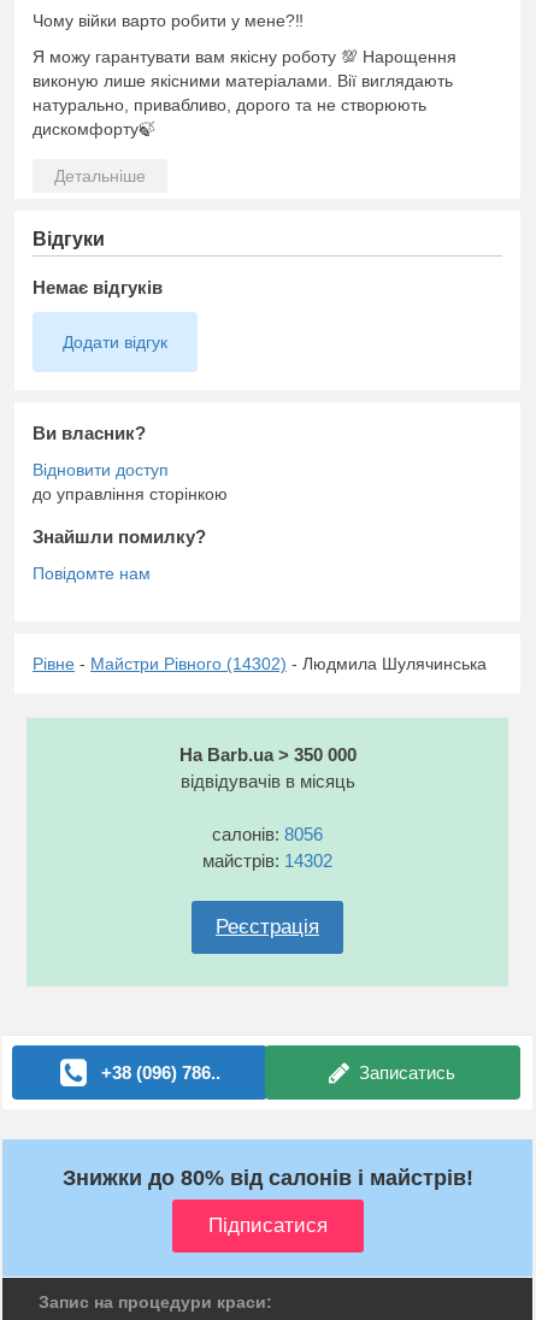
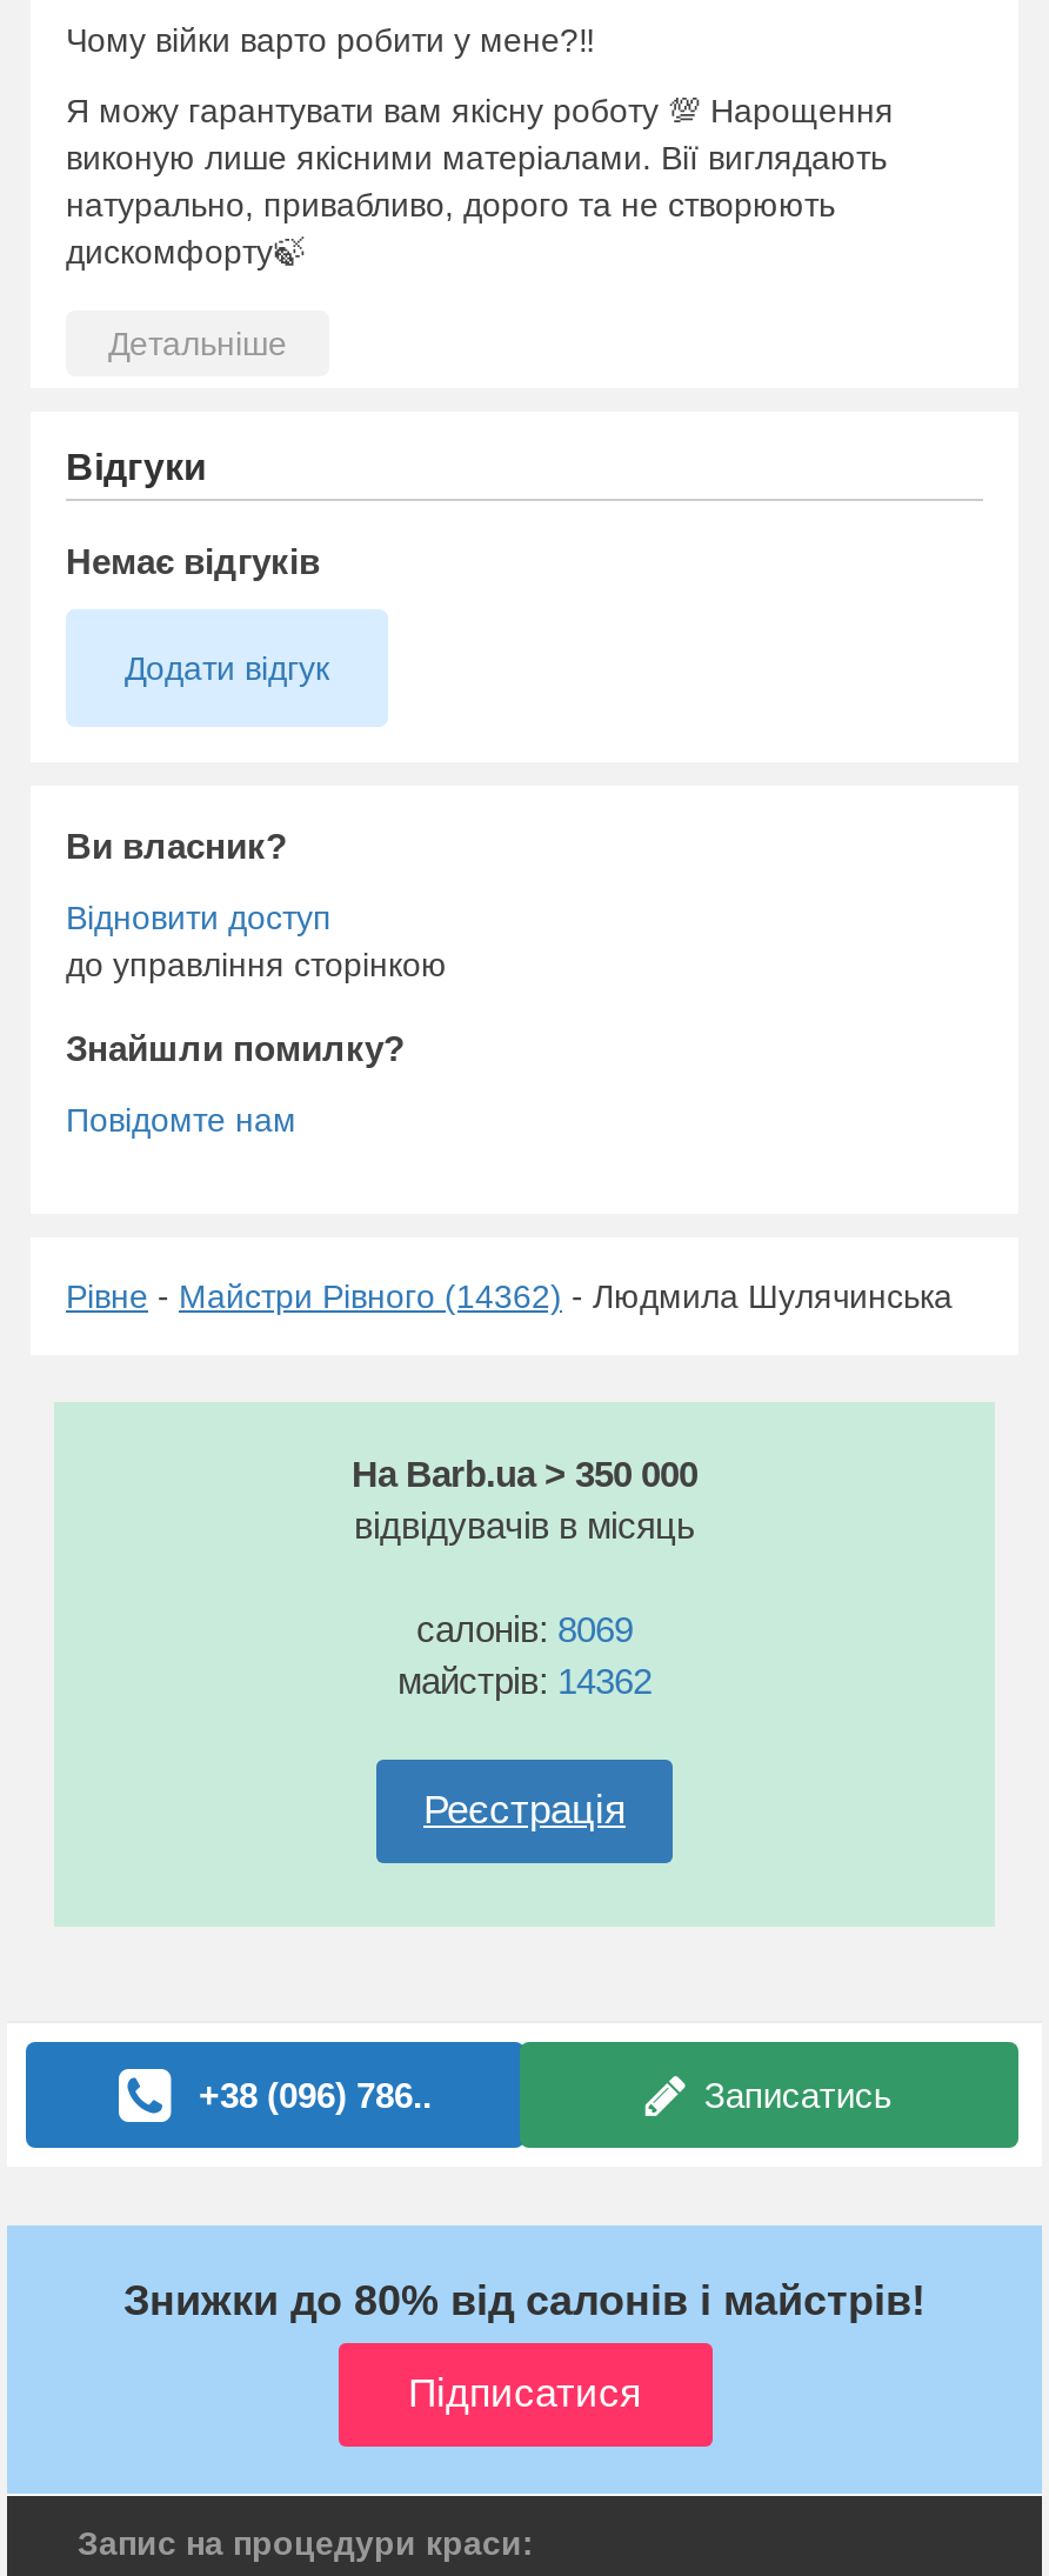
[33,654,487,673] Рівне - Майстри Рівного (14302) - Людмила Шулячинська -> [66,1277,953,1315] Рівне - Майстри Рівного (14362) - Людмила Шулячинська
[212,824,323,844] салонів: 8056 -> [416,1609,633,1649] салонів: 8069
[202,850,332,871] майстрів: 14302 -> [397,1661,652,1701] майстрів: 14362

